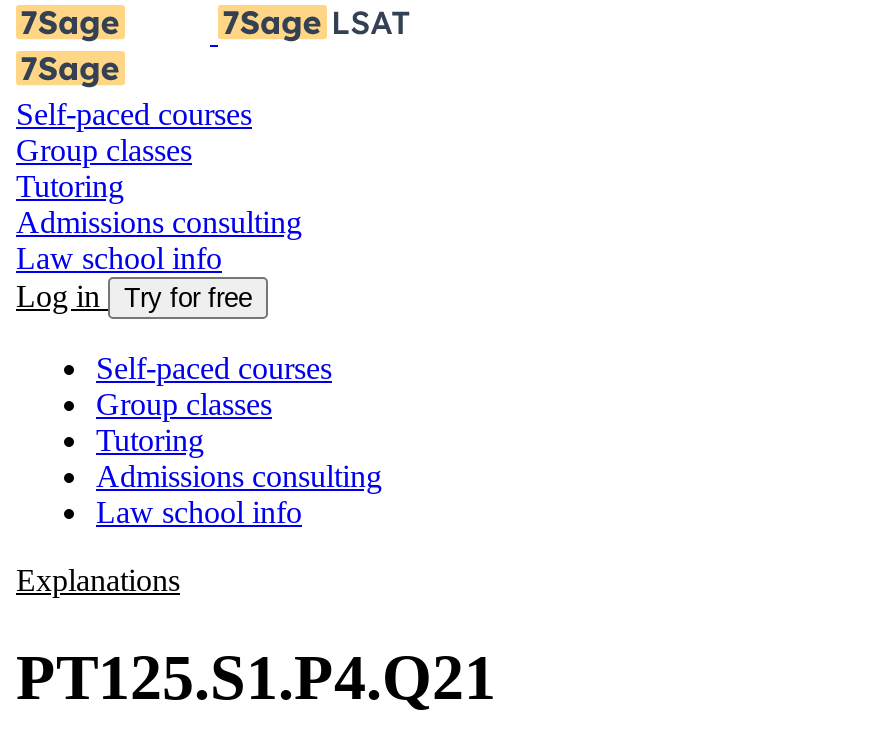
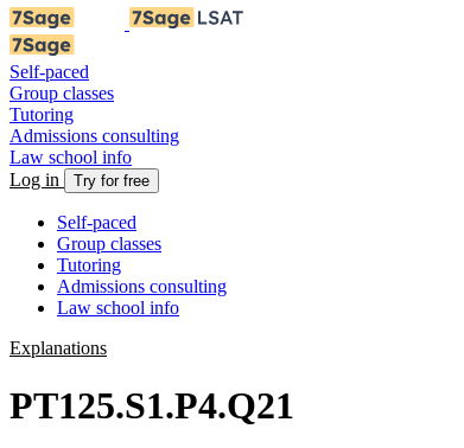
[16,97,252,131] Self-paced courses -> [9,62,89,82] Self-paced
[96,351,332,385] Self-paced courses -> [57,212,136,232] Self-paced

